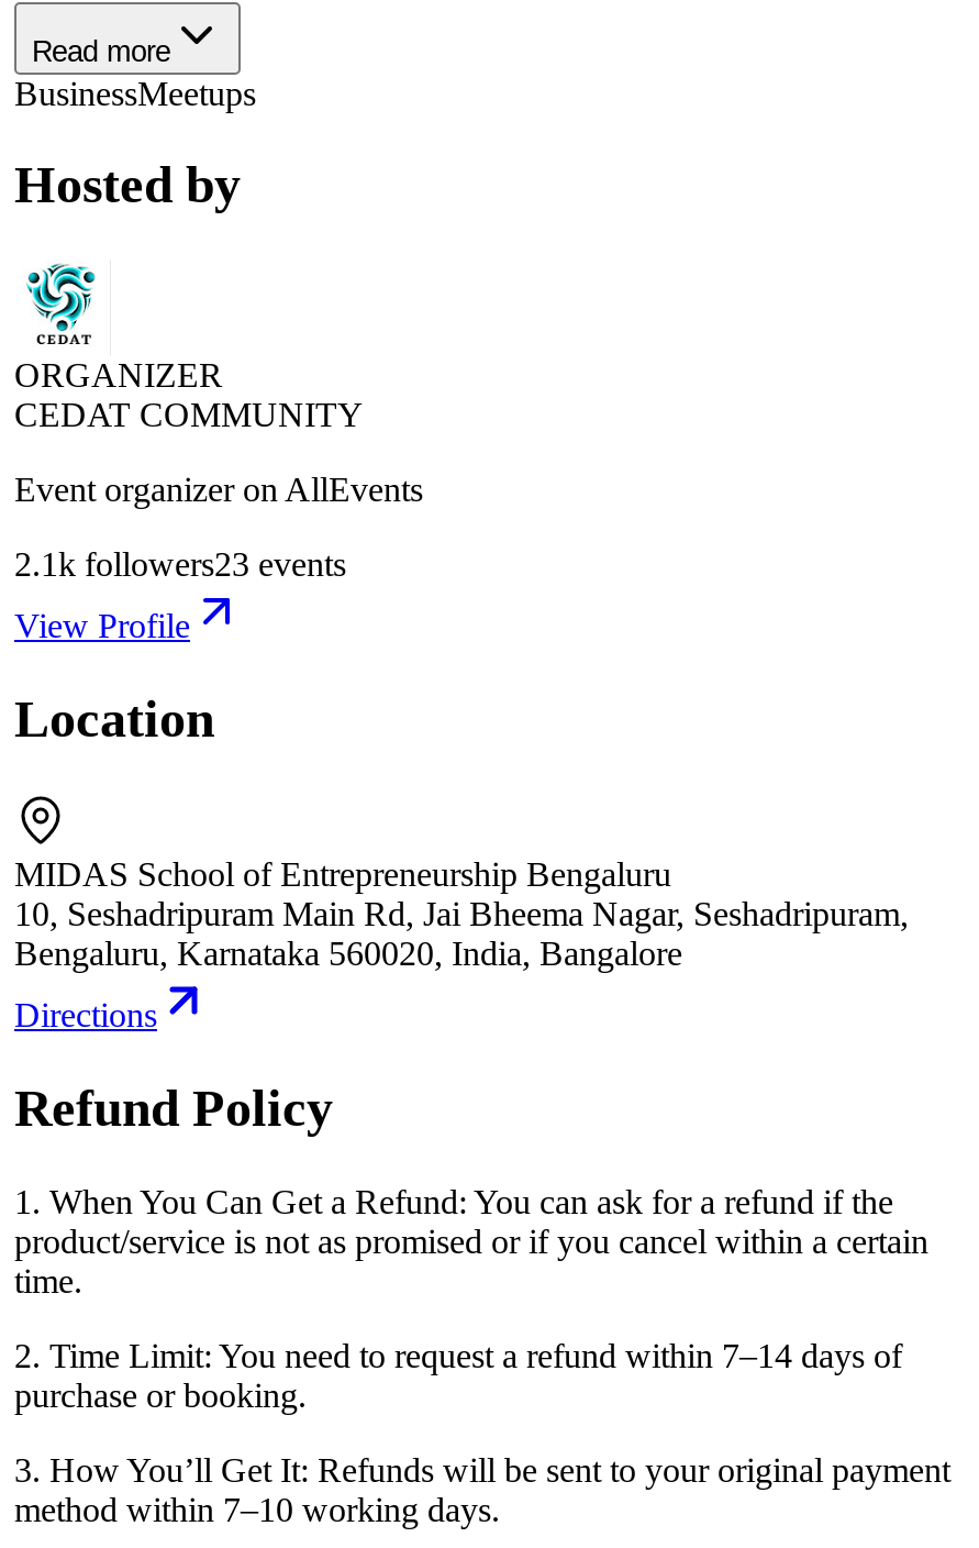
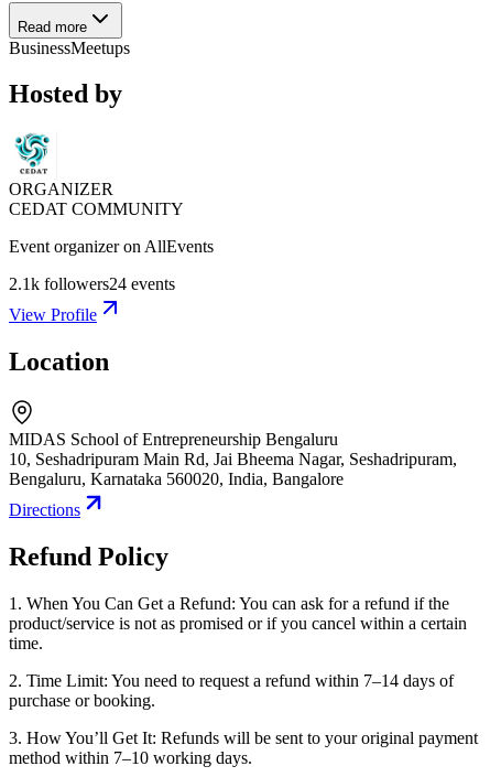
[14,546,346,583] 2.1k followers23 events -> [9,275,175,293] 2.1k followers24 events

